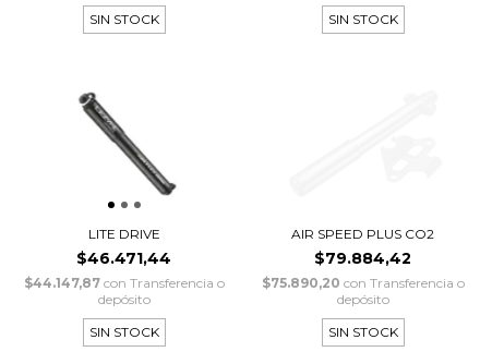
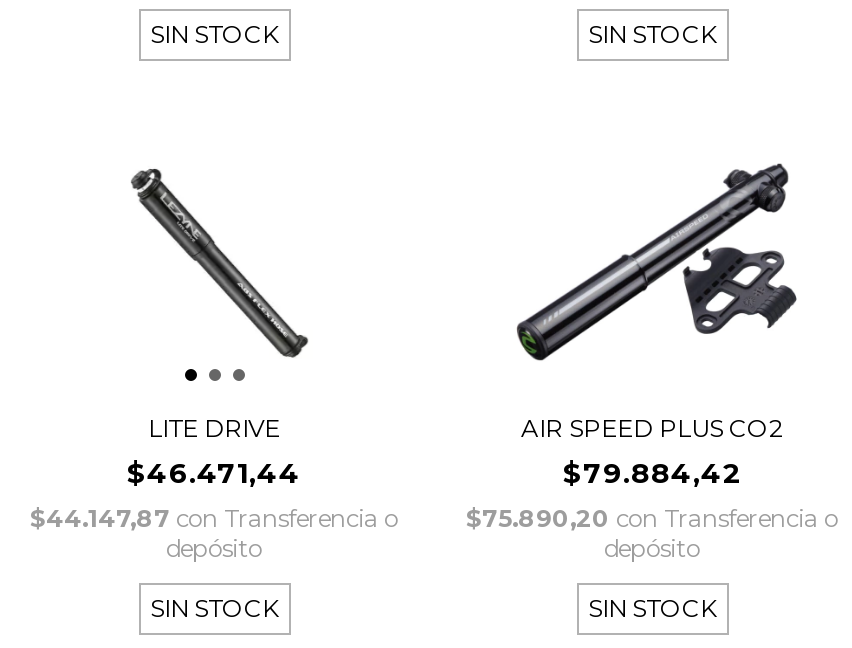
none -> [515,161,799,363] [image]

